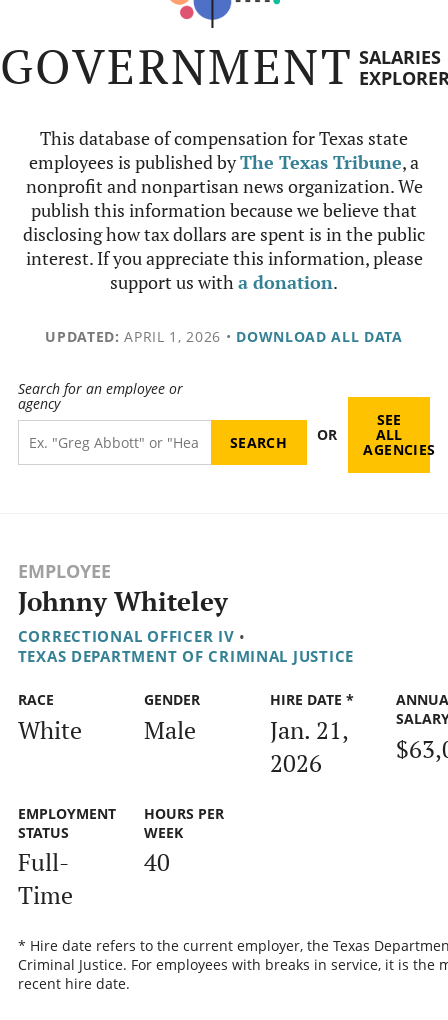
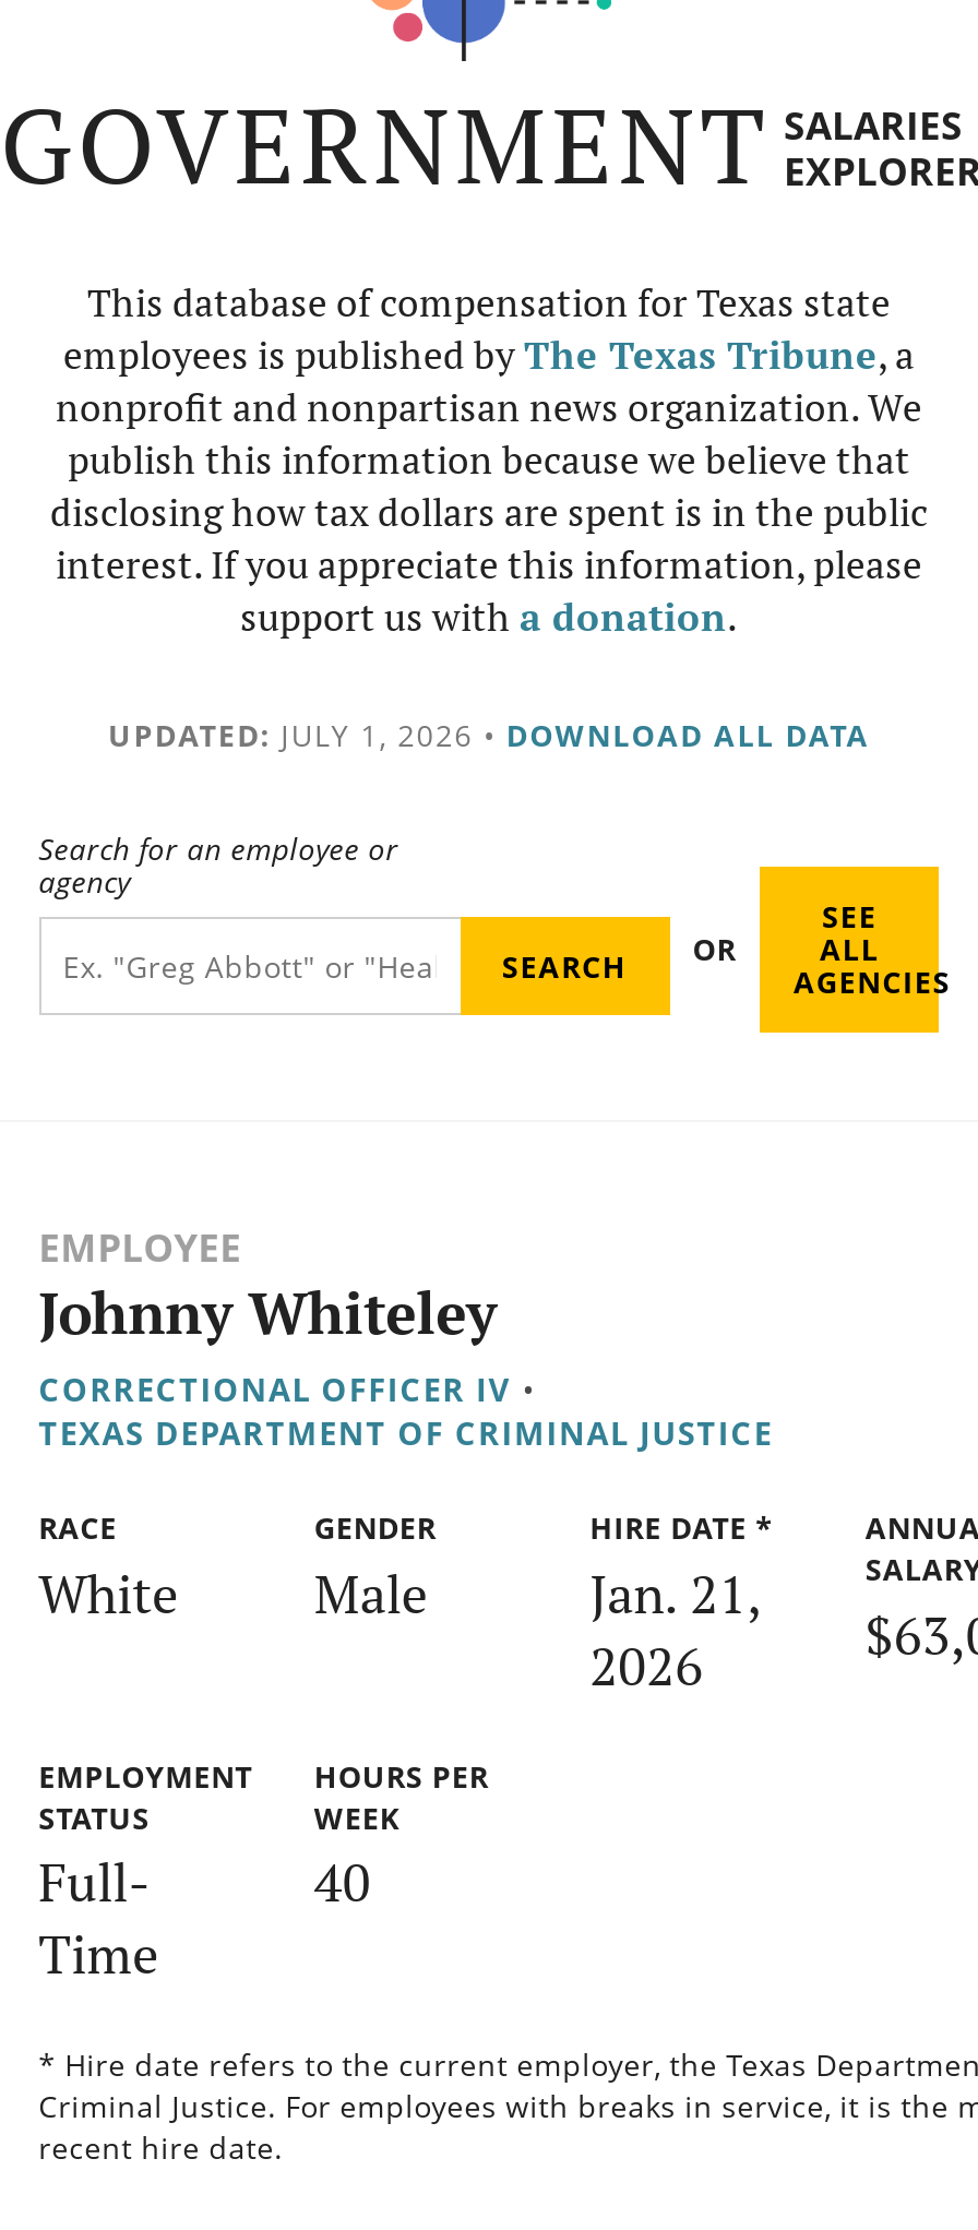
[45,327,403,346] UPDATED: APRIL 1, 2026 • DOWNLOAD ALL DATA -> [108,714,870,755] UPDATED: JULY 1, 2026 • DOWNLOAD ALL DATA

